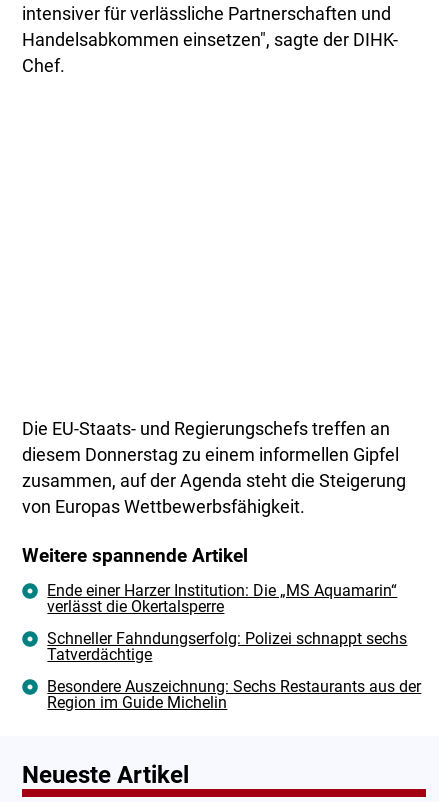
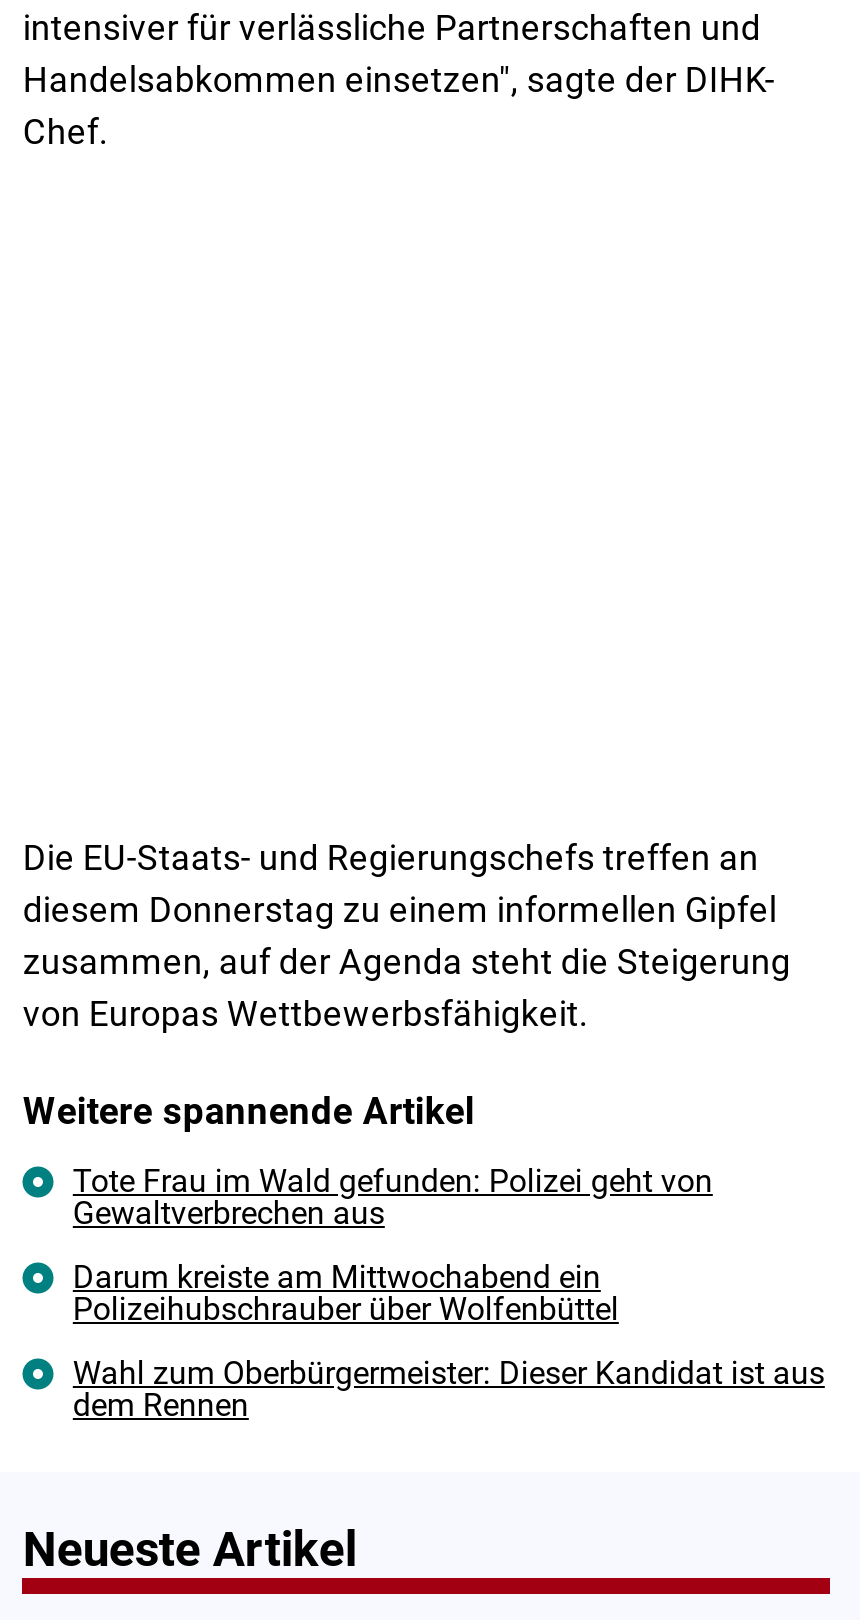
[47,581,397,616] Ende einer Harzer Institution: Die „MS Aquamarin“ | verlässt die Okertalsperre -> [73,1163,713,1233] Tote Frau im Wald gefunden: Polizei geht von | Gewaltverbrechen aus
[47,629,407,664] Schneller Fahndungserfolg: Polizei schnappt sechs | Tatverdächtige -> [73,1259,619,1329] Darum kreiste am Mittwochabend ein | Polizeihubschrauber über Wolfenbüttel
[47,677,421,712] Besondere Auszeichnung: Sechs Restaurants aus der | Region im Guide Michelin -> [73,1355,825,1425] Wahl zum Oberbürgermeister: Dieser Kandidat ist aus | dem Rennen

